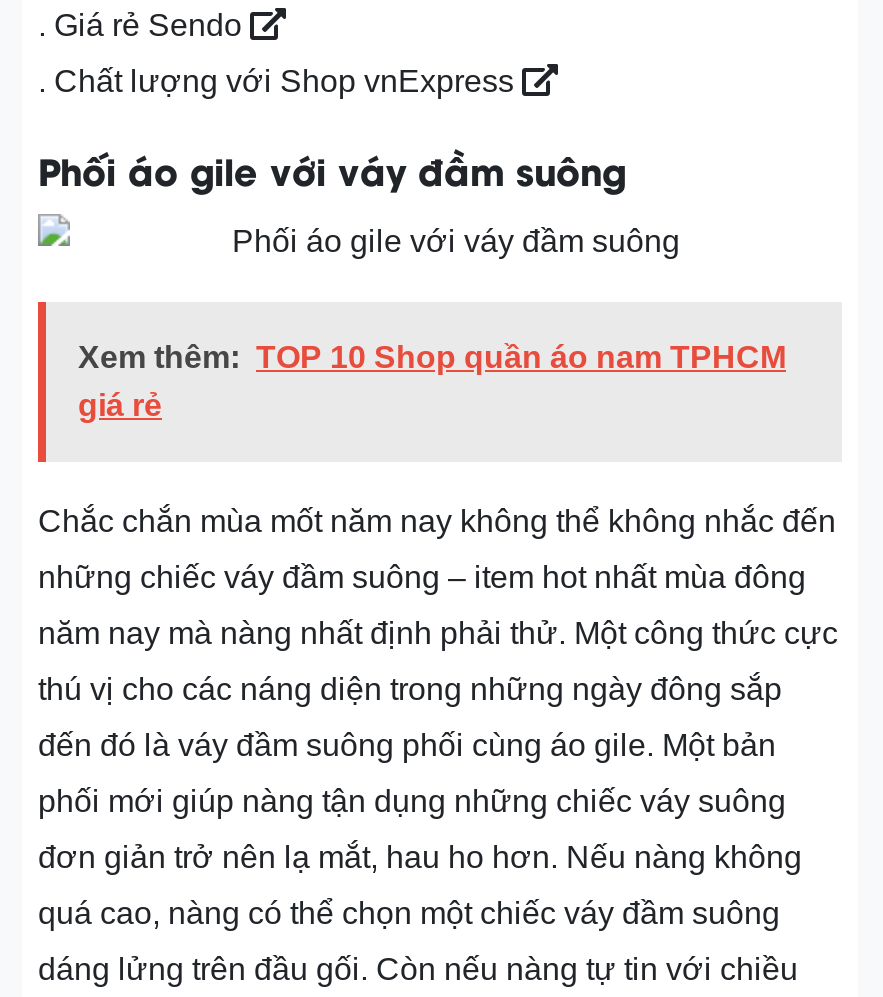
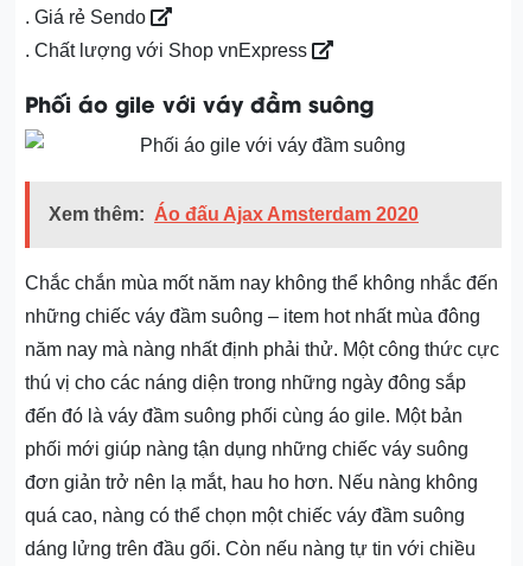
[78,341,786,423] Xem thêm: TOP 10 Shop quần áo nam TPHCM | giá rẻ -> [49,205,419,225] Xem thêm: Áo đấu Ajax Amsterdam 2020

